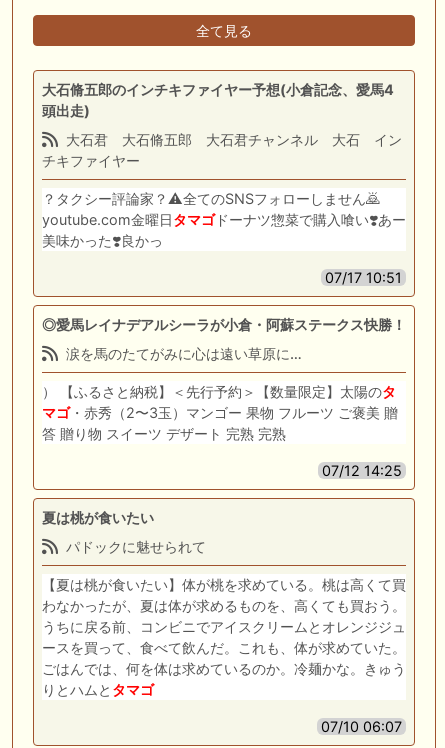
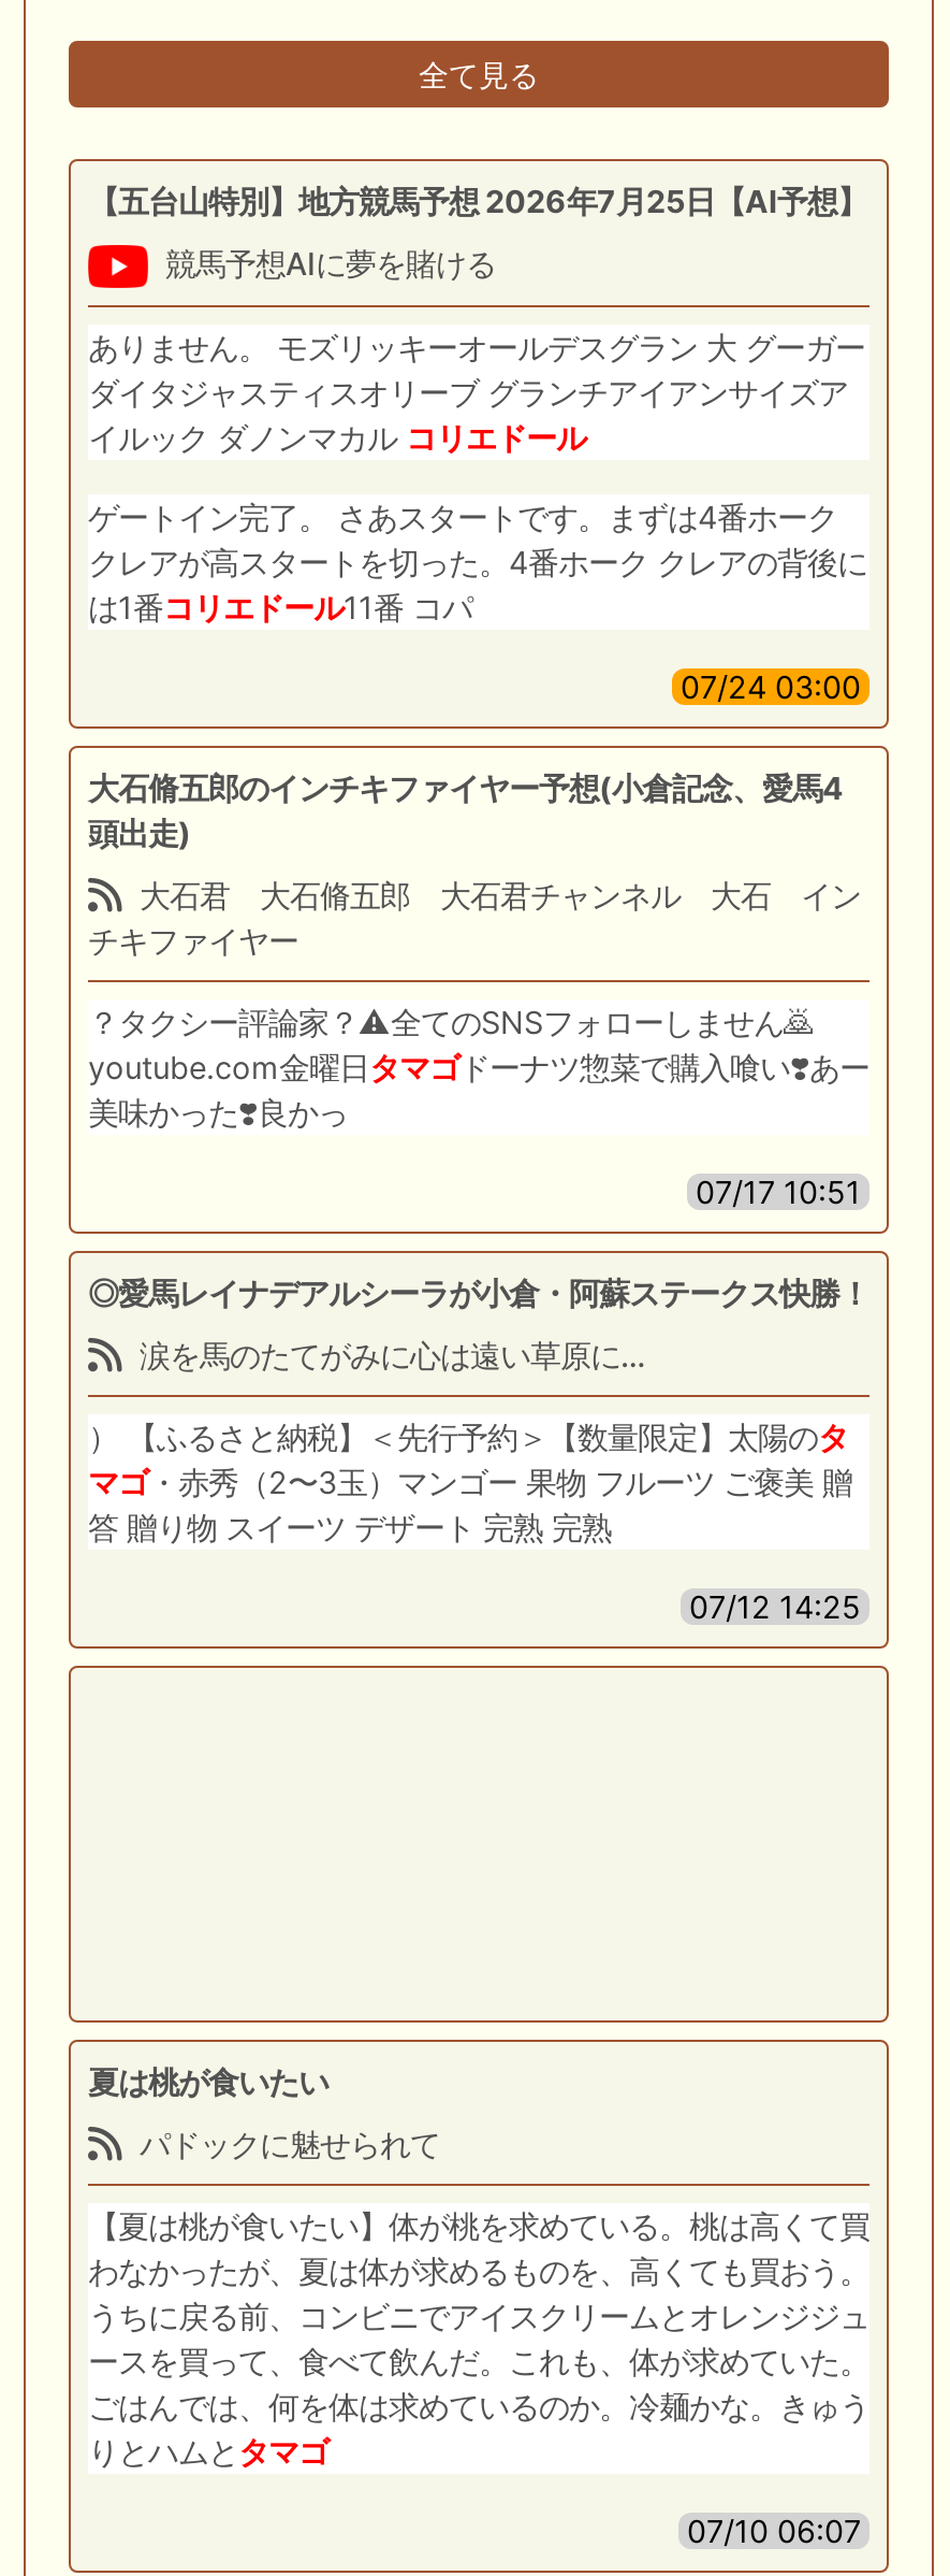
none -> [88,182,867,704] 【五台山特別】地方競馬予想 2026年7月25日【AI予想】 | 競馬予想AIに夢を賭ける | ありません。 モズリッキーオールデスグラン 大 グーガー | ダイタジャスティスオリーブ グランチアイアンサイズア | イルック ダノンマカルコリエドール | ゲートイン完了。 さあスタートです。まずは4番ホーク | クレアが高スタートを切った。4番ホーク クレアの背後に | は1番コリエドール11番 コパ | 07/24 03:00

